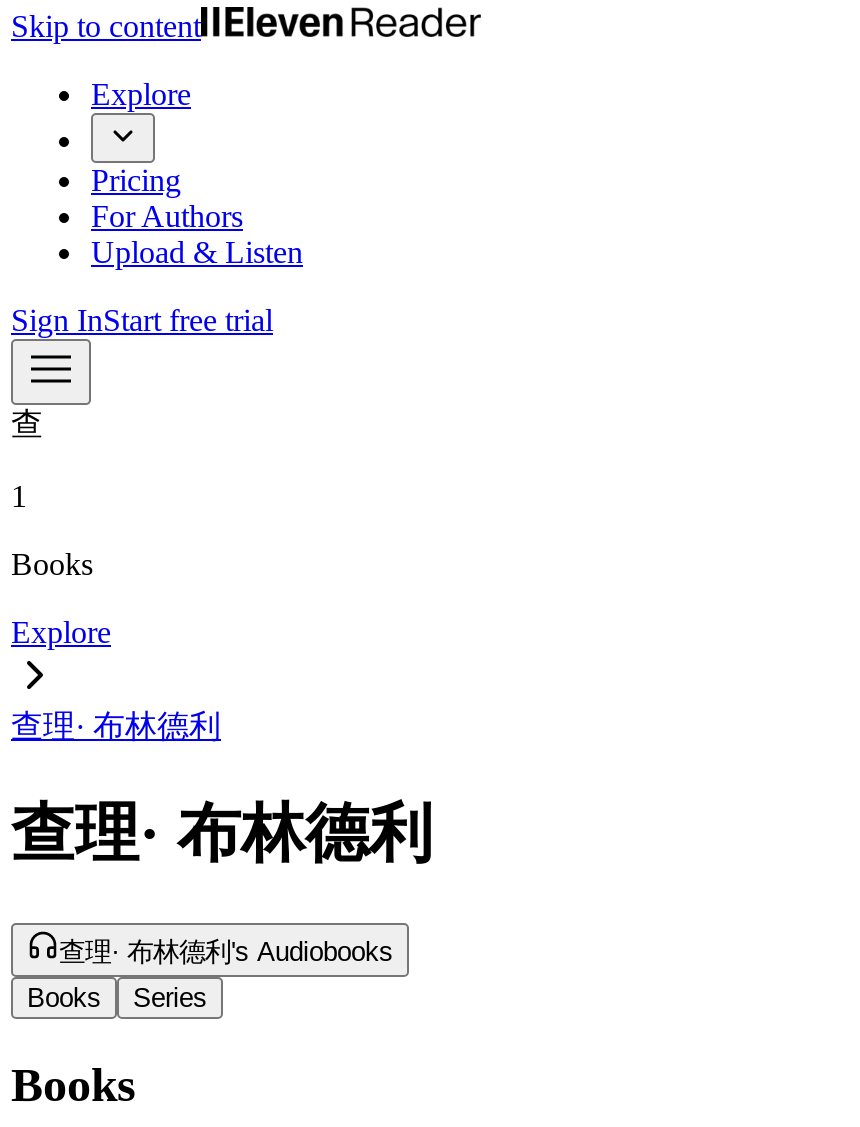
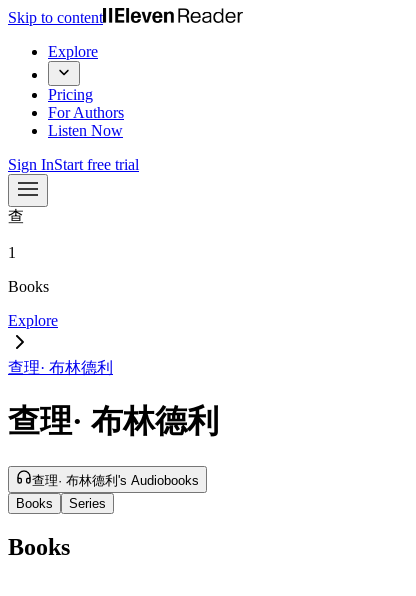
[91,235,303,269] Upload & Listen -> [48,122,123,139] Listen Now

